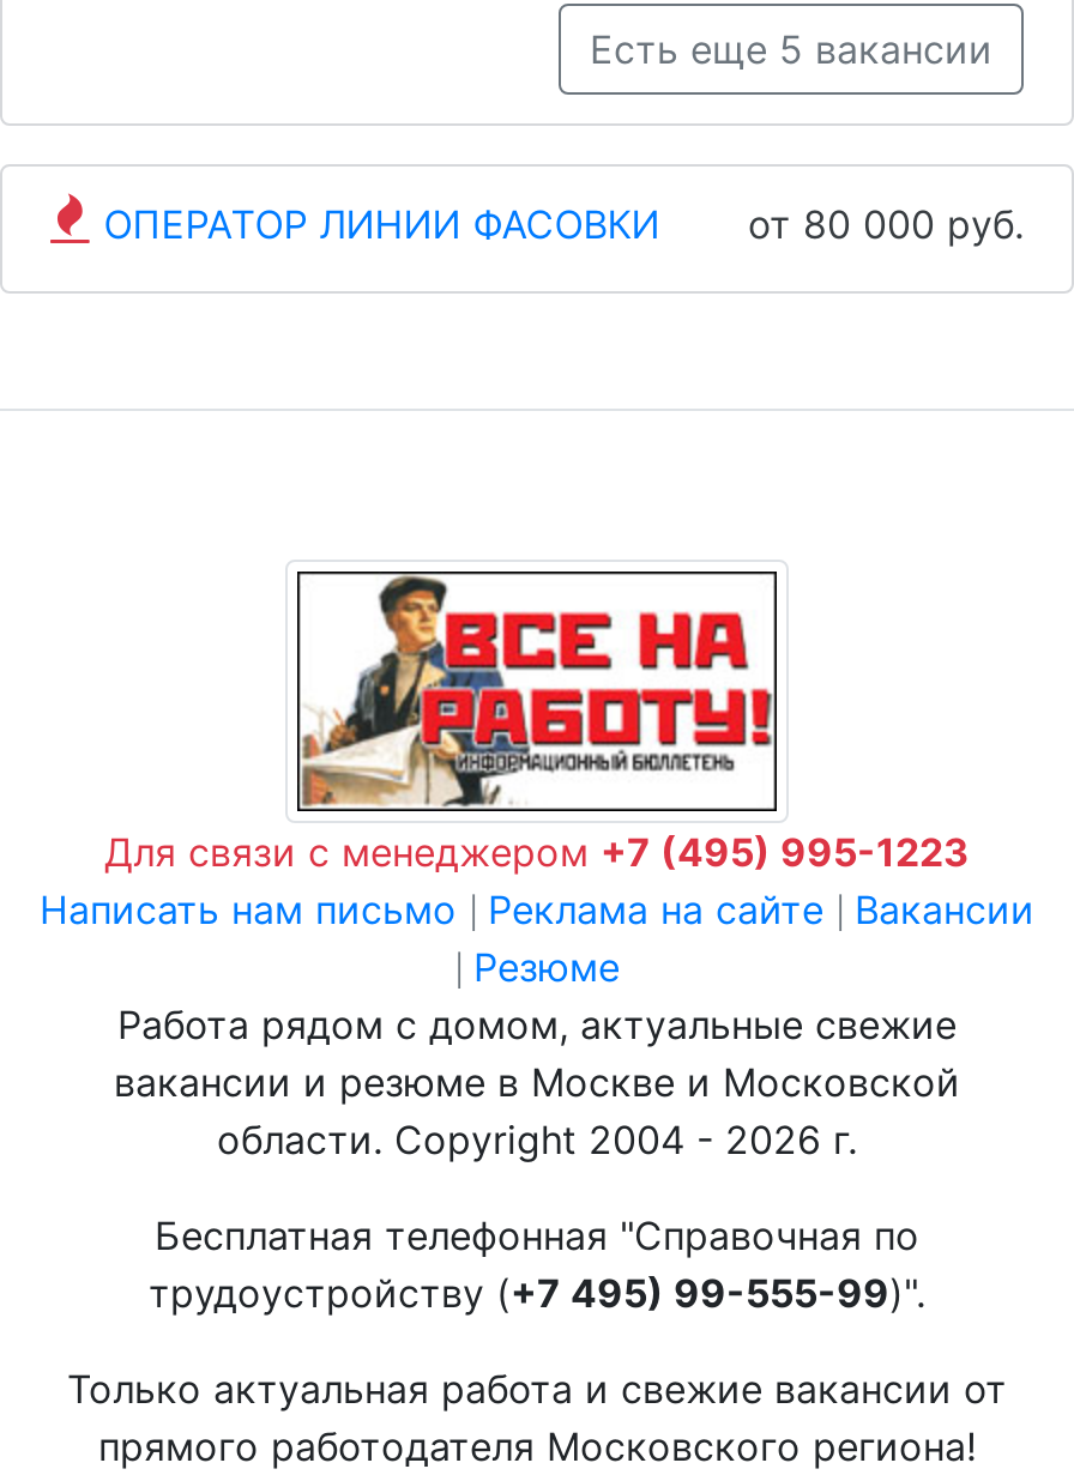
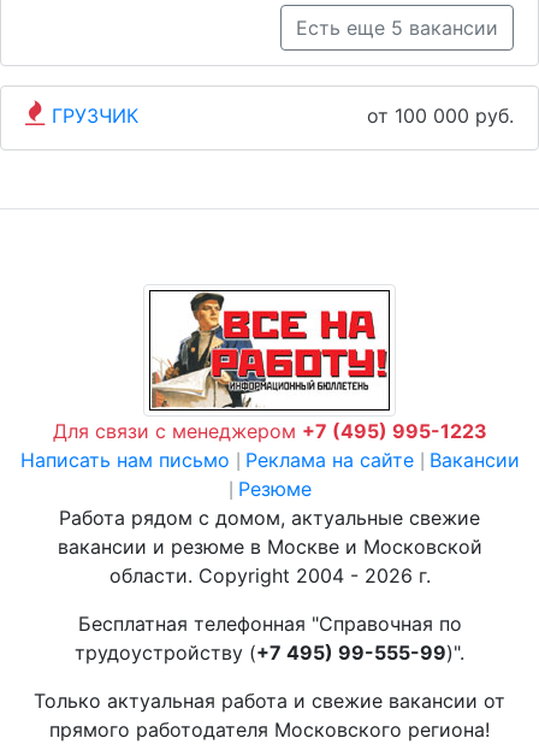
[104,200,1024,248] ОПЕРАТОР ЛИНИИ ФАСОВКИ | от 80 000 руб. -> [52,104,514,128] ГРУЗЧИК | от 100 000 руб.

